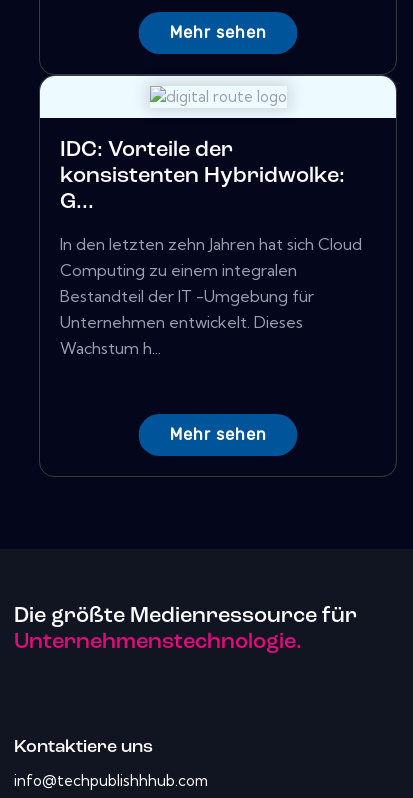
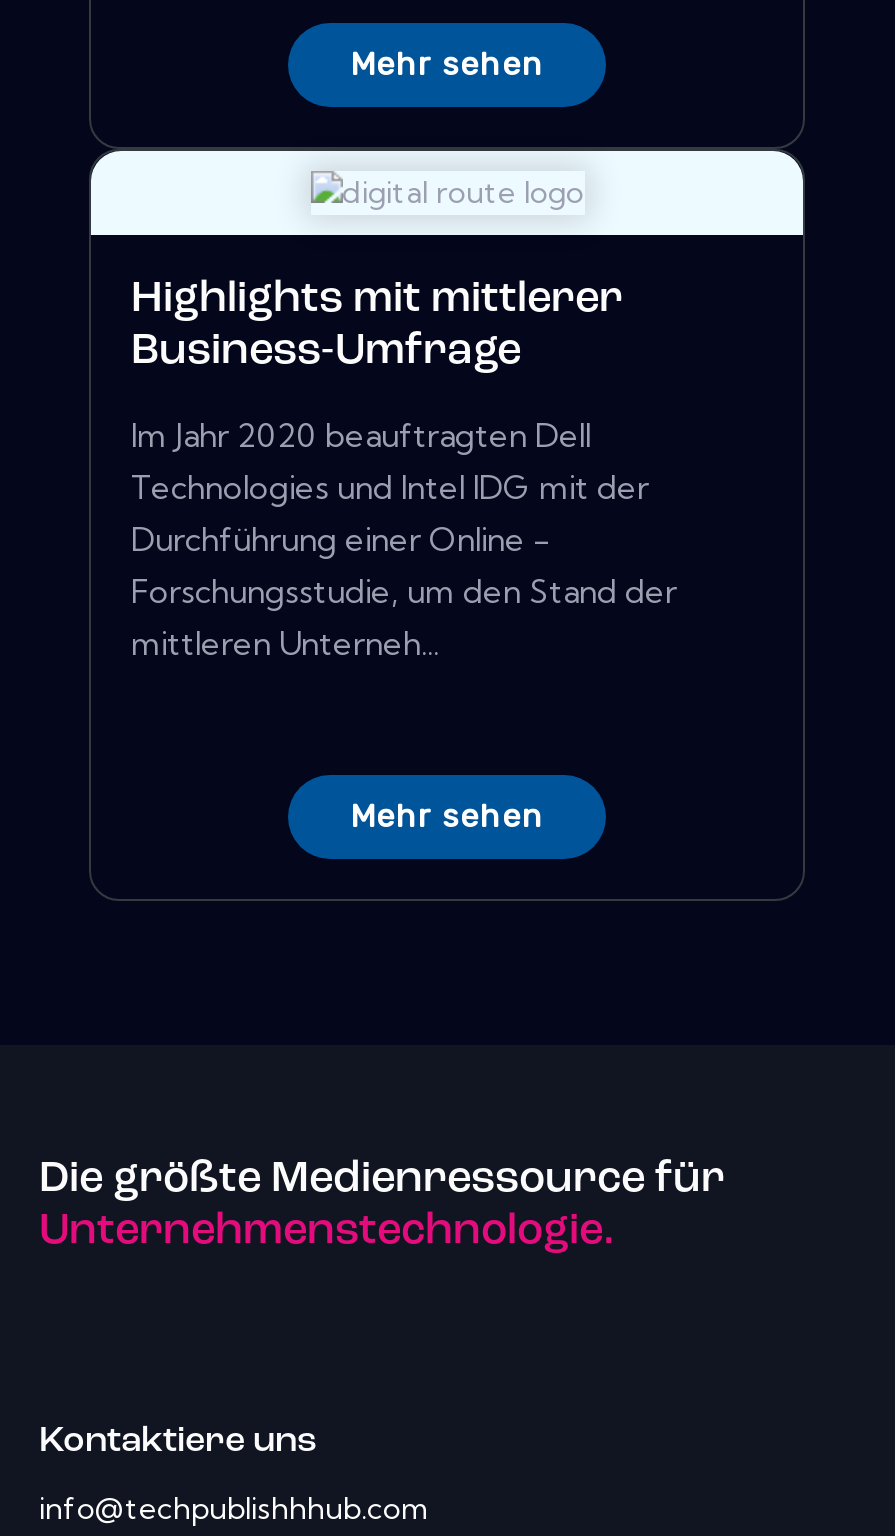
[60,139,345,214] IDC: Vorteile der | konsistenten Hybridwolke: | G... -> [131,277,623,375] Highlights mit mittlerer | Business-Umfrage
[60,234,362,358] In den letzten zehn Jahren hat sich Cloud | Computing zu einem integralen | Bestandteil der IT -Umgebung für | Unternehmen entwickelt. Dieses | Wachstum h... -> [131,415,677,663] Im Jahr 2020 beauftragten Dell | Technologies und Intel IDG mit der | Durchführung einer Online - | Forschungsstudie, um den Stand der | mittleren Unterneh...

